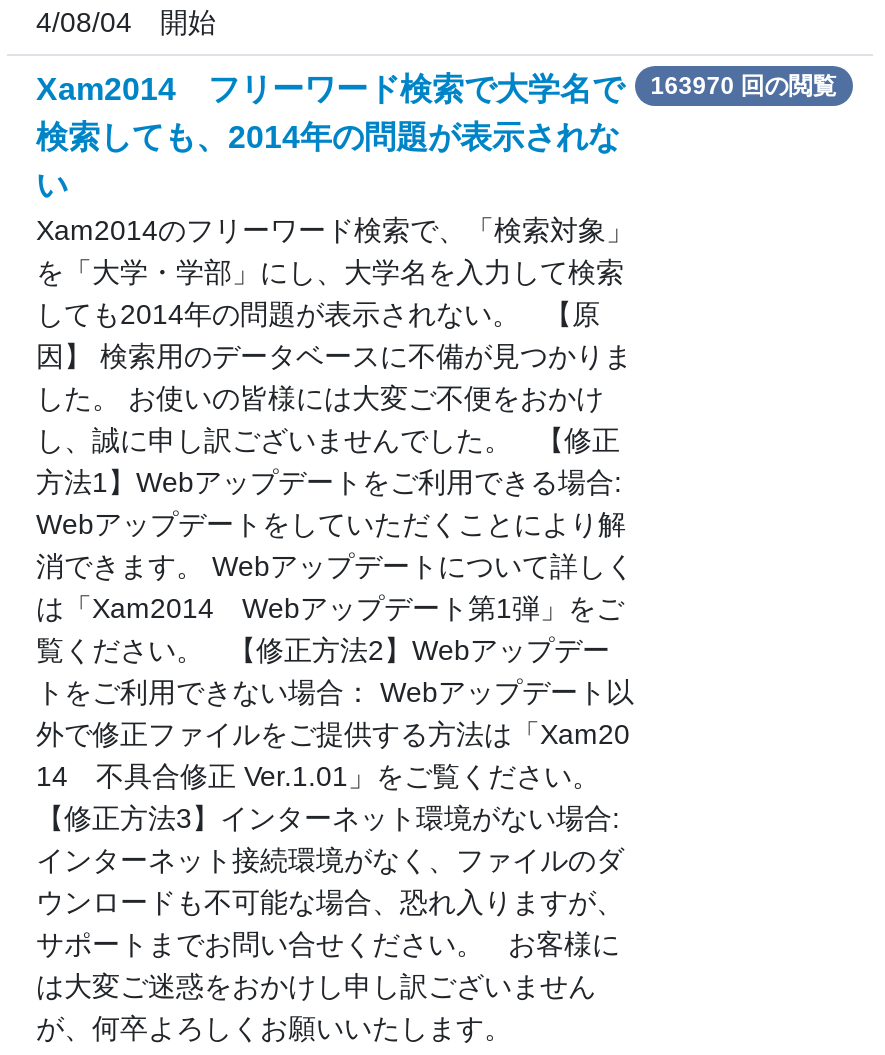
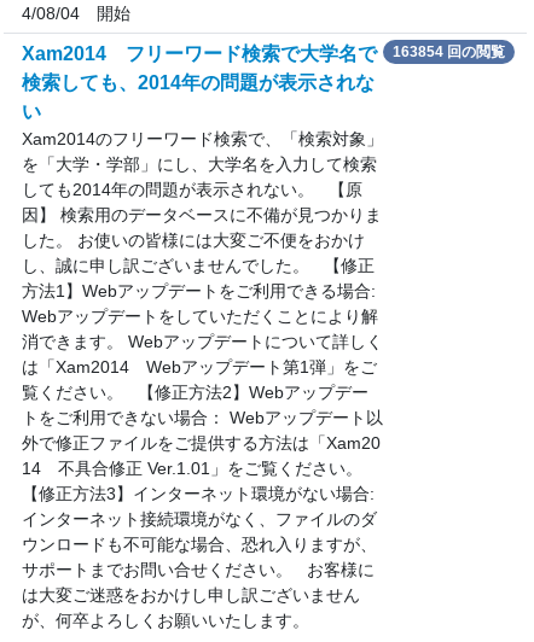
[36,72,836,106] Xam2014 フリーワード検索で大学名で 163970 回の閲覧 -> [21,43,505,64] Xam2014 フリーワード検索で大学名で 163854 回の閲覧

